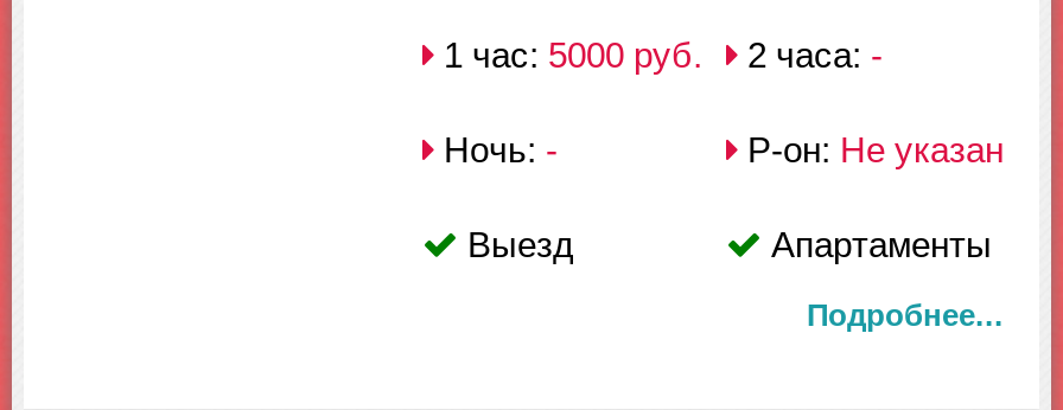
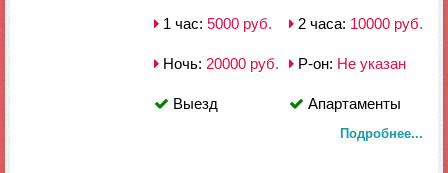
[434,35,883,75] 1 час: 5000 руб. 2 часа: - -> [159,15,423,32] 1 час: 5000 руб. 2 часа: 10000 руб.
[434,130,558,170] Ночь: - -> [159,55,279,72] Ночь: 20000 руб.

